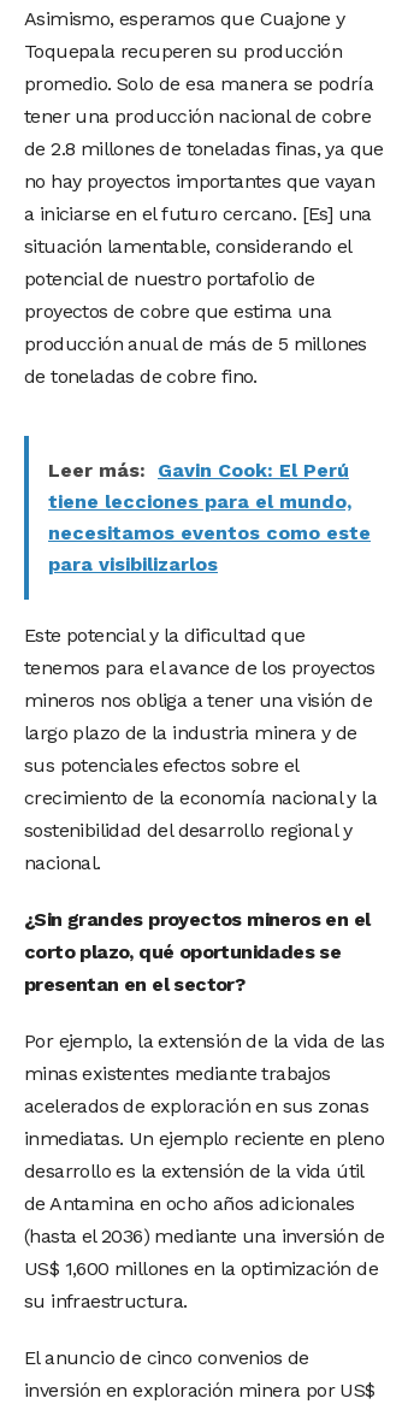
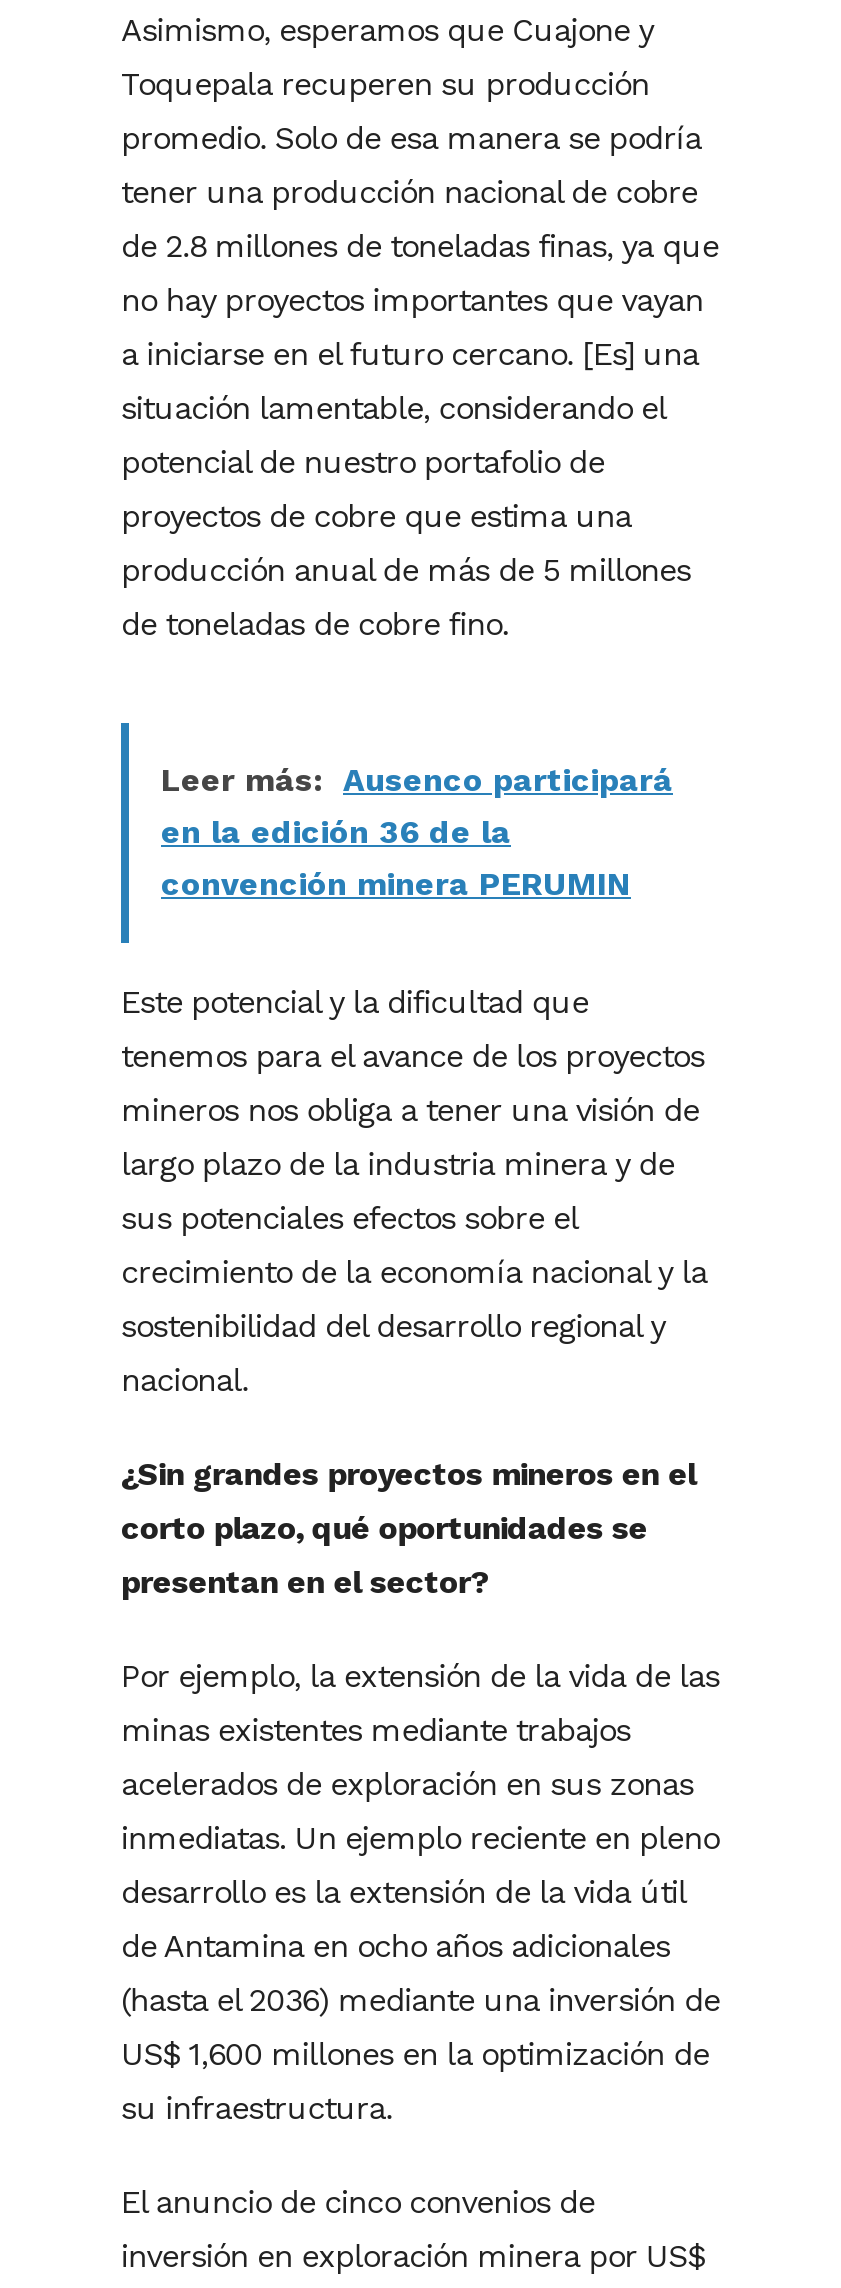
[48,459,371,576] Leer más: Gavin Cook: El Perú | tiene lecciones para el mundo, | necesitamos eventos como este | para visibilizarlos -> [161,761,673,903] Leer más: Ausenco participará | en la edición 36 de la | convención minera PERUMIN

